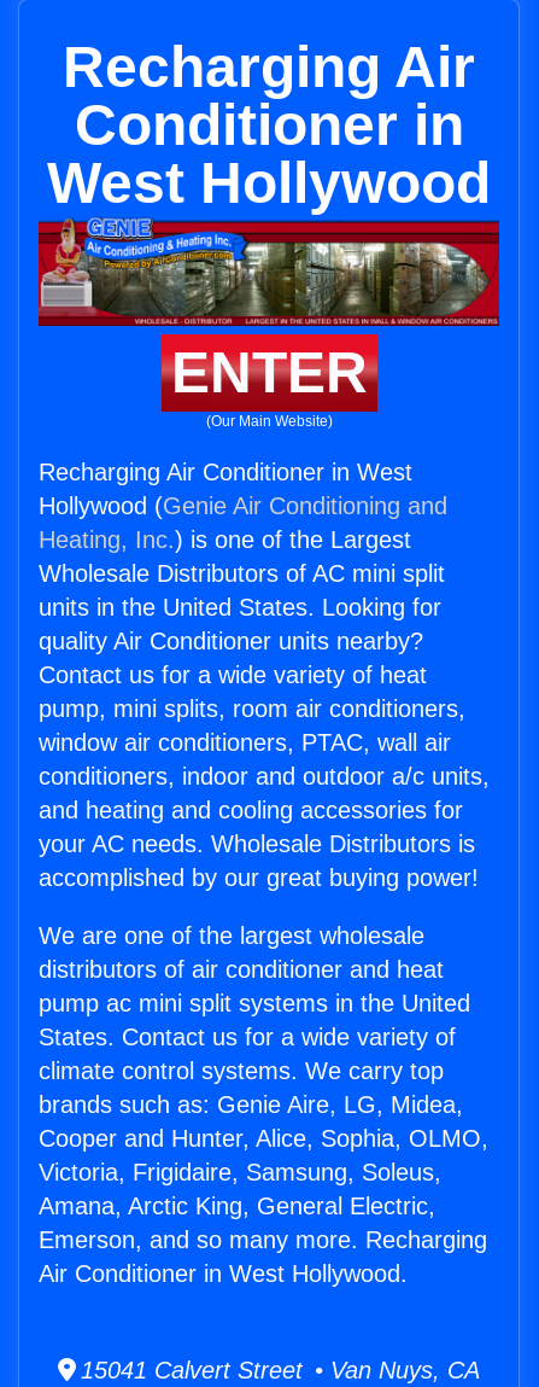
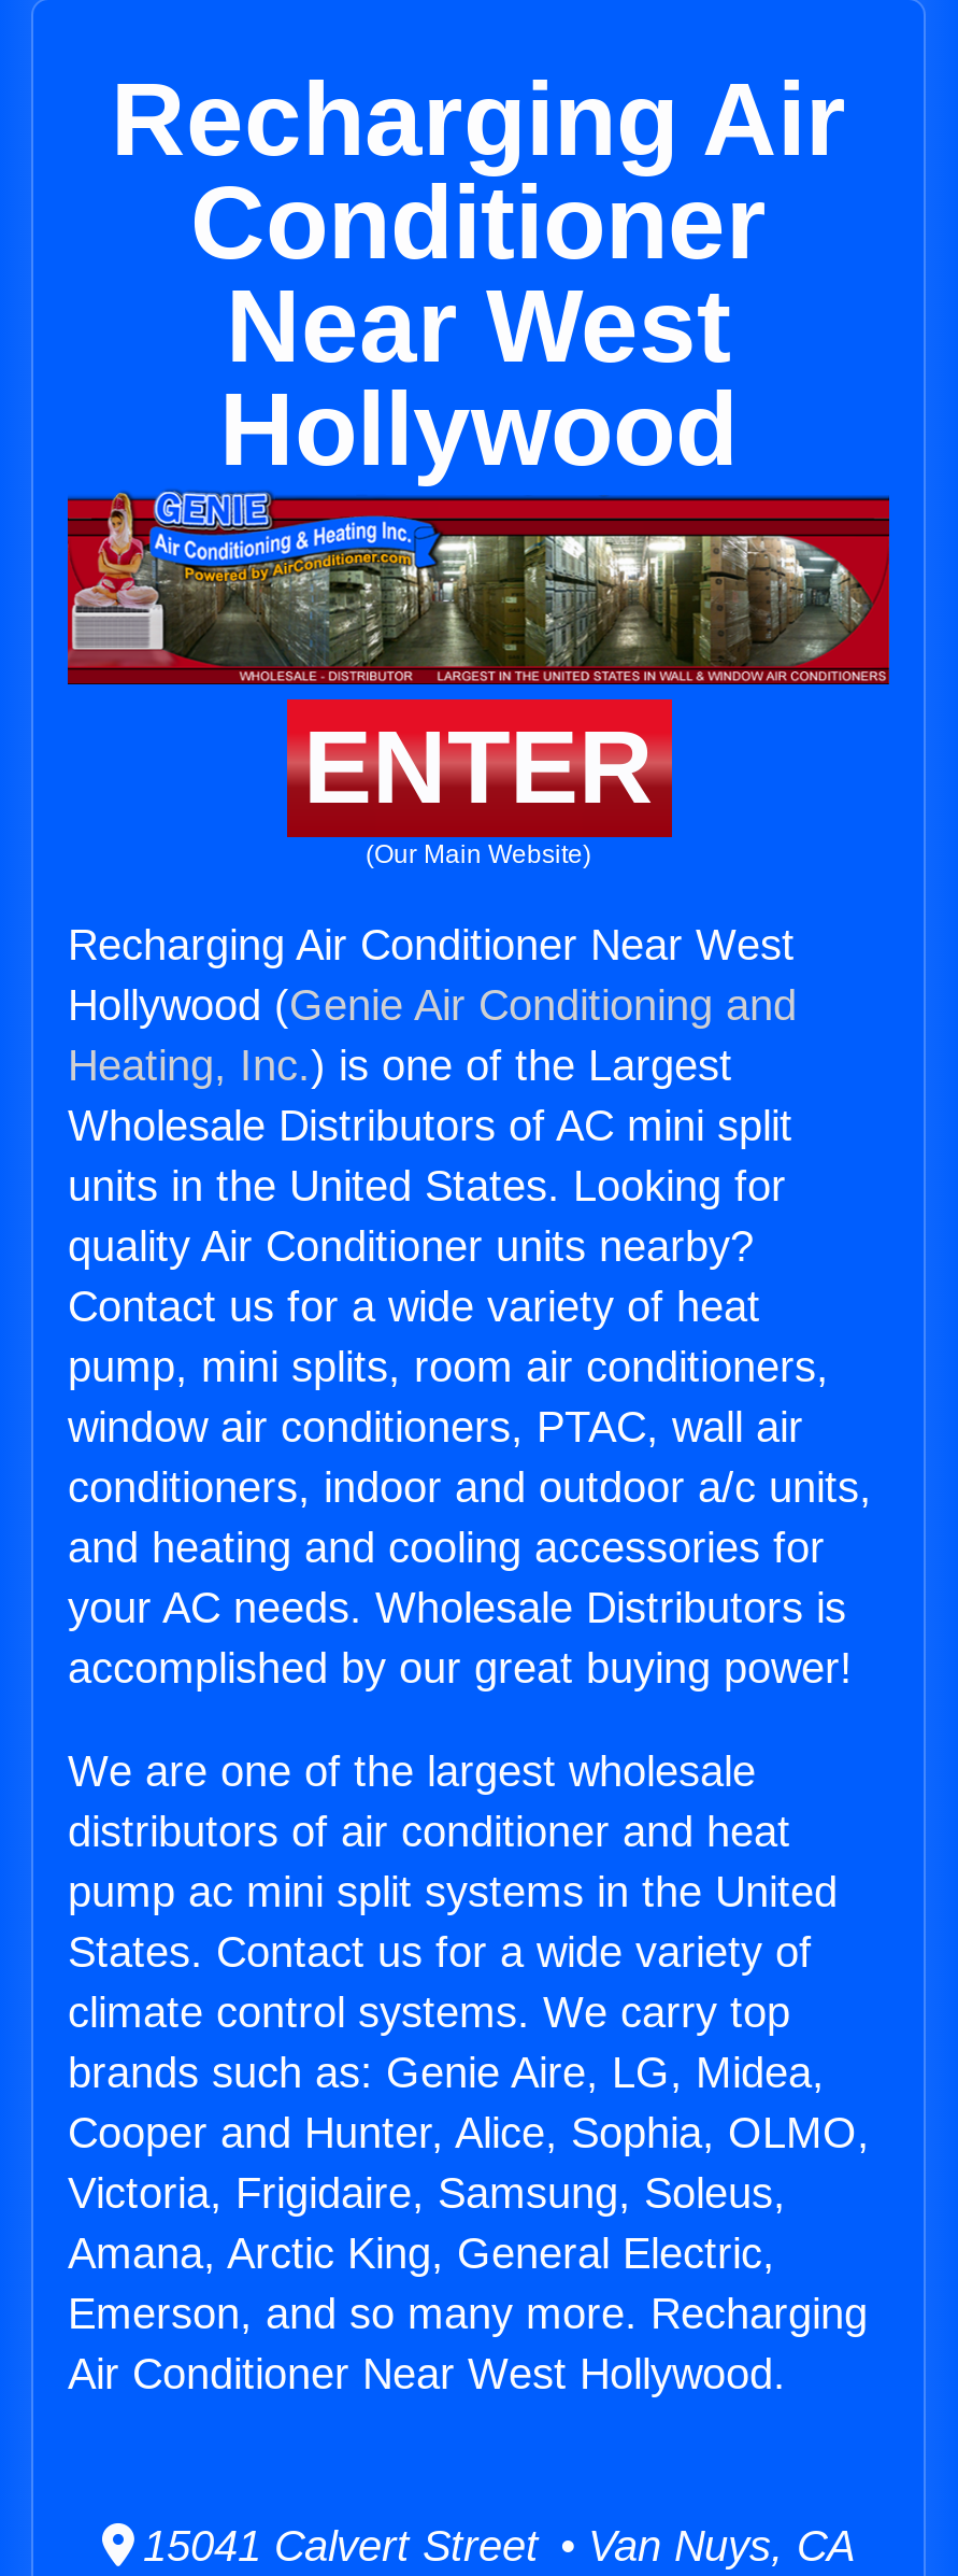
[47,93,491,215] Conditioner in | West Hollywood -> [190,166,767,486] Conditioner | Near West | Hollywood
[39,459,412,485] Recharging Air Conditioner in West -> [68,921,795,969] Recharging Air Conditioner Near West
[39,1260,408,1287] Air Conditioner in West Hollywood. -> [68,2350,786,2398] Air Conditioner Near West Hollywood.

